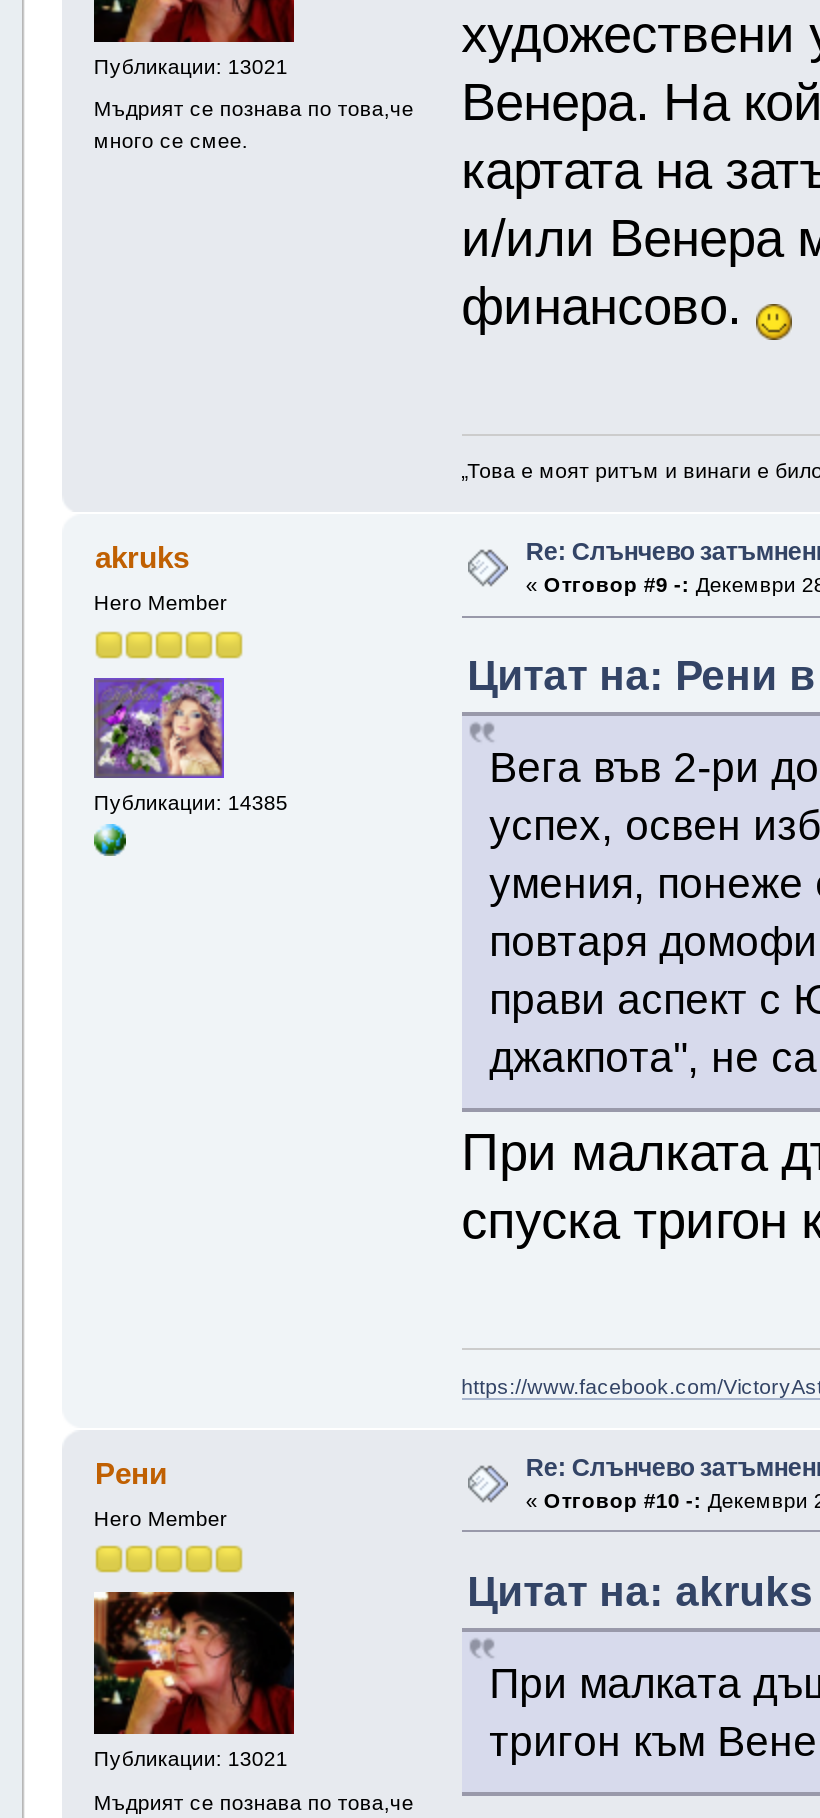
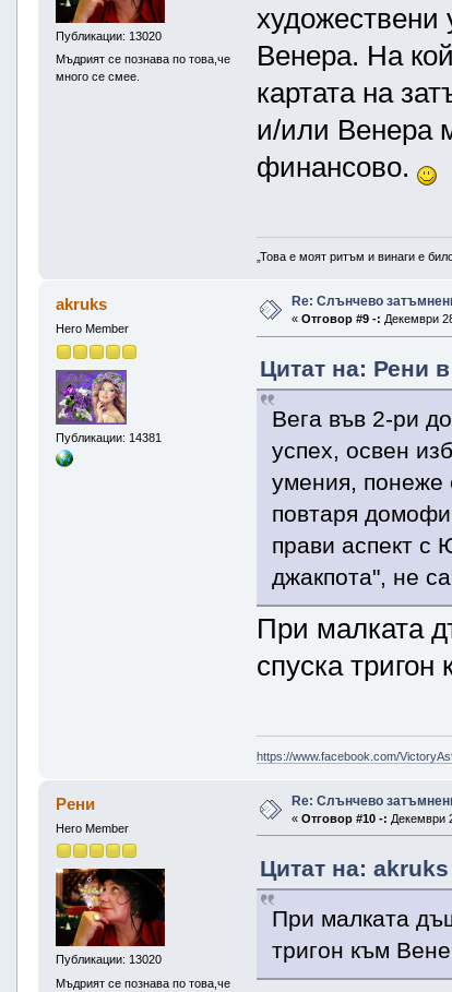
[94,53,288,77] Публикации: 13021 -> [56,29,161,42] Публикации: 13020
[94,790,288,814] Публикации: 14385 -> [56,431,161,444] Публикации: 14381
[94,1747,288,1771] Публикации: 13021 -> [56,953,161,966] Публикации: 13020

